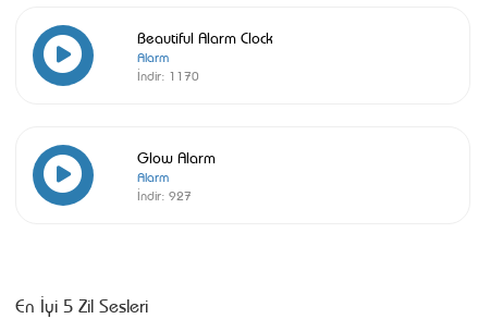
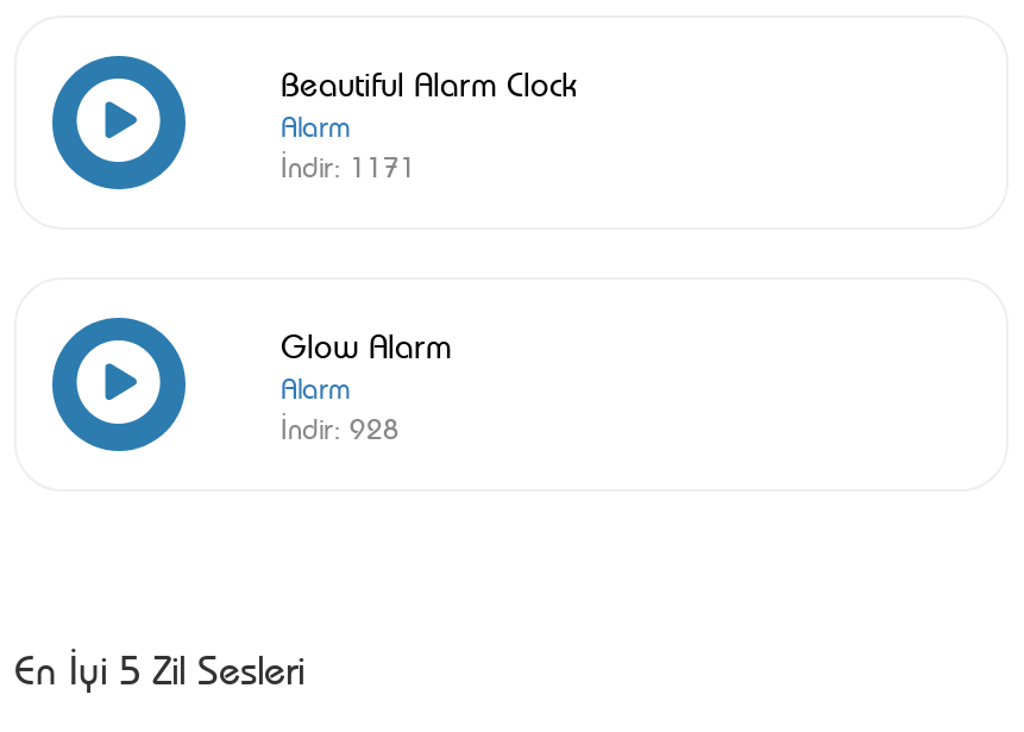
[137,66,199,84] İndir: 1170 -> [281,146,416,184] İndir: 1171
[137,186,192,204] İndir: 927 -> [281,408,400,446] İndir: 928

